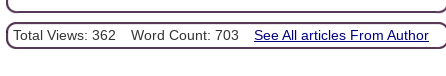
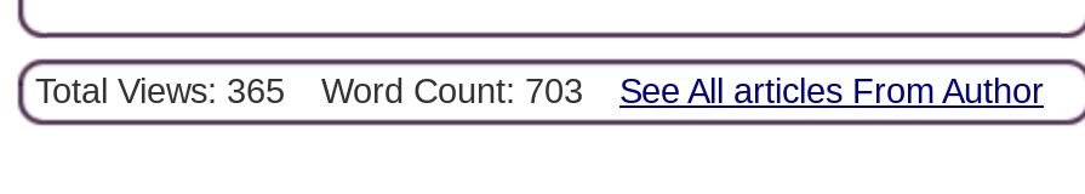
[13,27,429,43] Total Views: 362 Word Count: 703 See All articles From Author -> [35,71,1044,110] Total Views: 365 Word Count: 703 See All articles From Author

